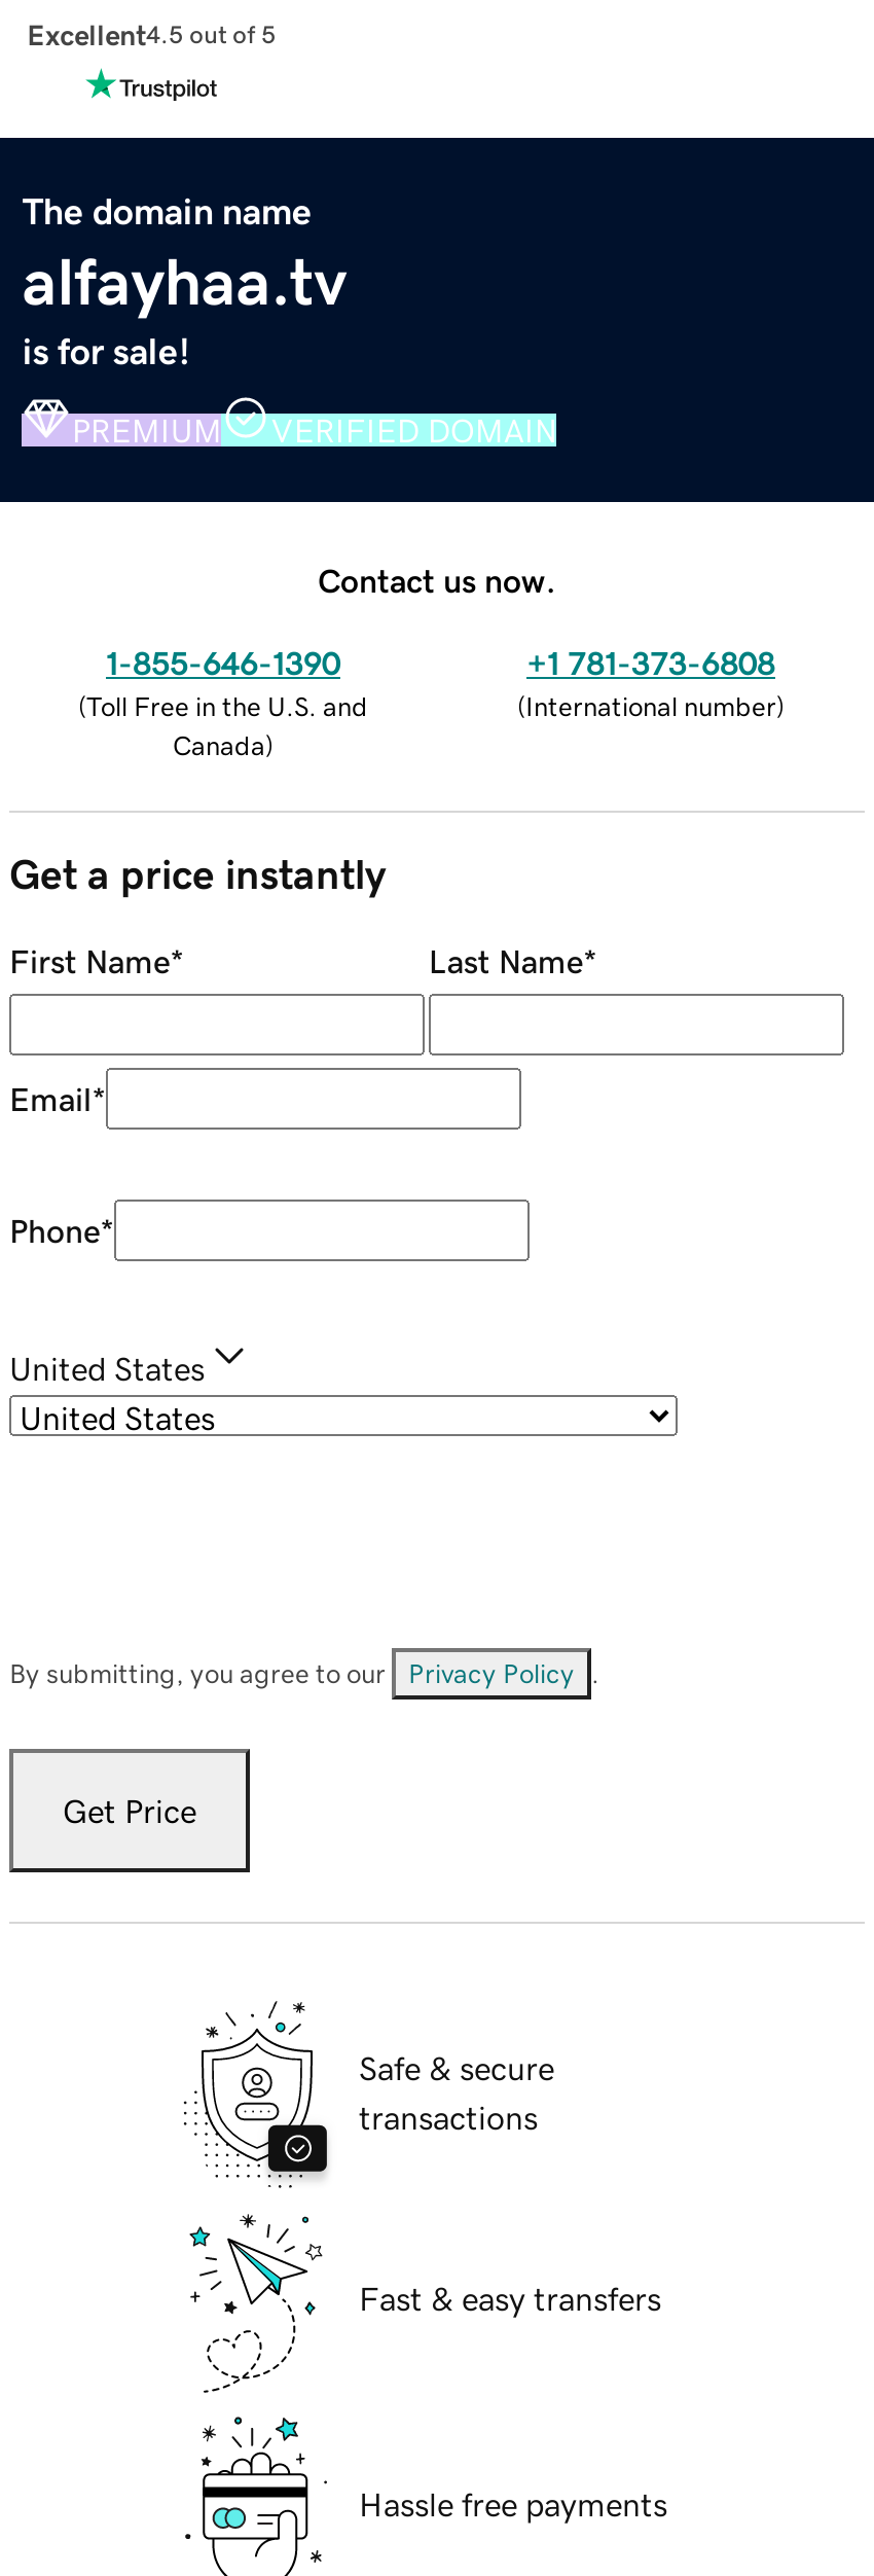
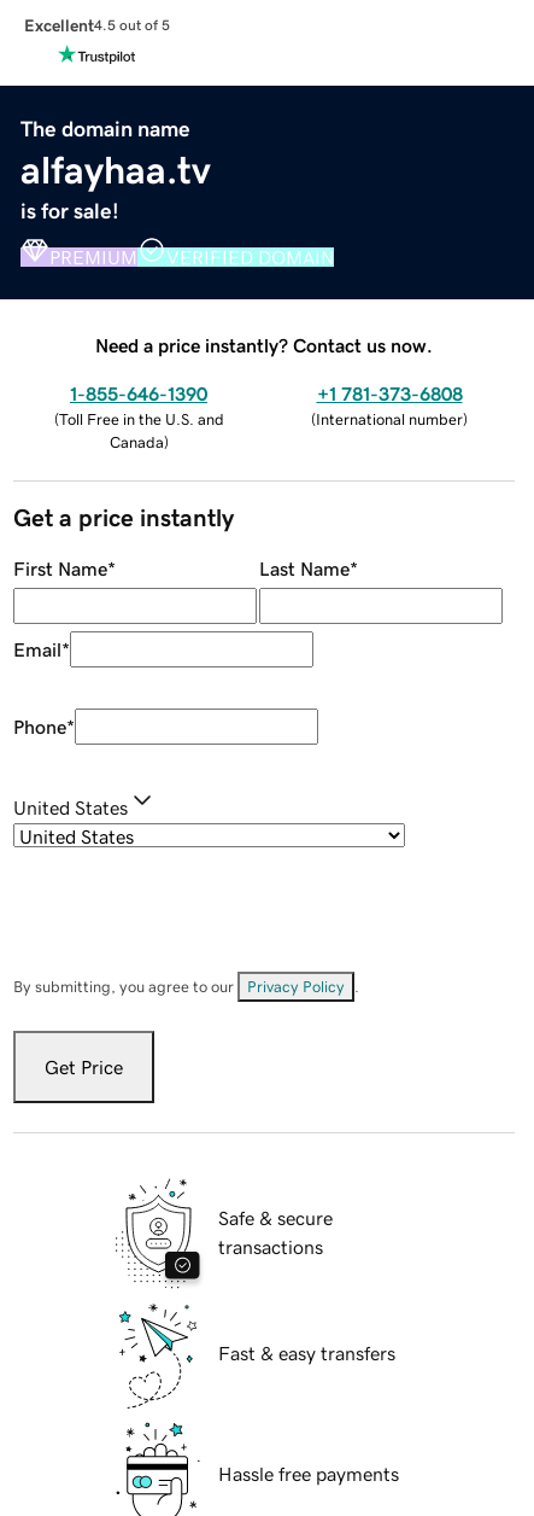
[318,563,556,596] Contact us now. -> [95,335,433,354] Need a price instantly? Contact us now.

